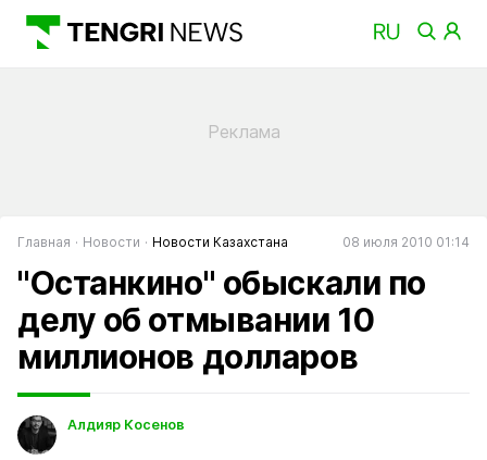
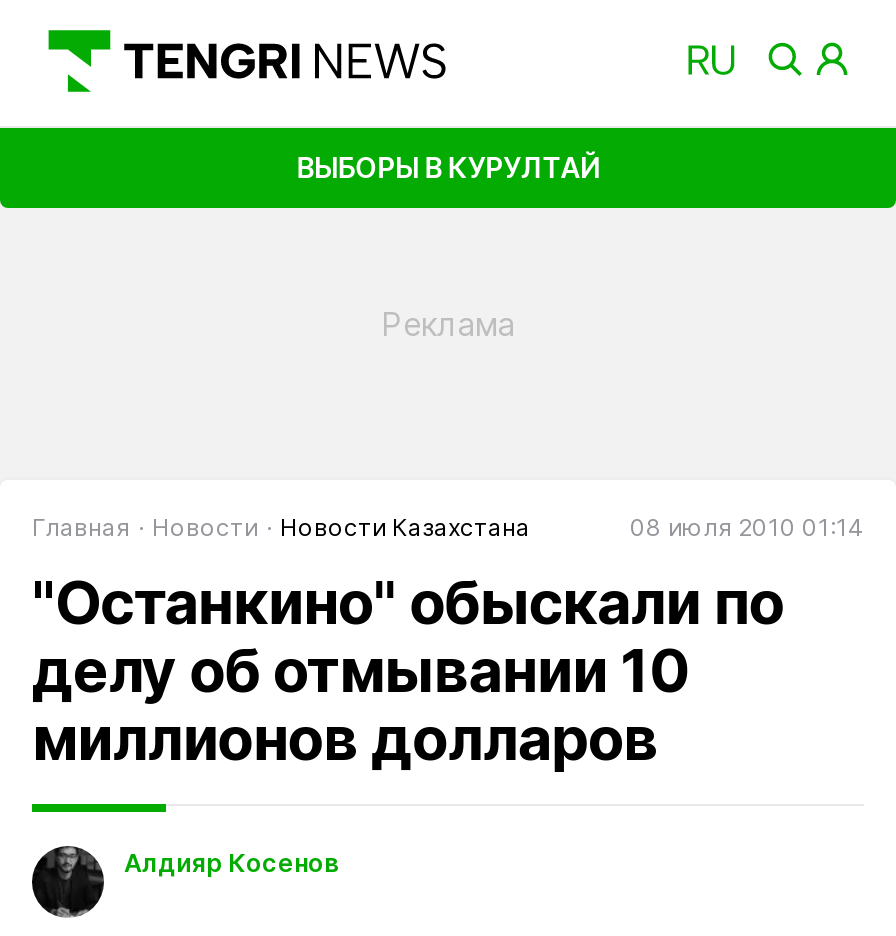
none -> [296,149,600,183] ВЫБОРЫ В КУРУЛТАЙ

